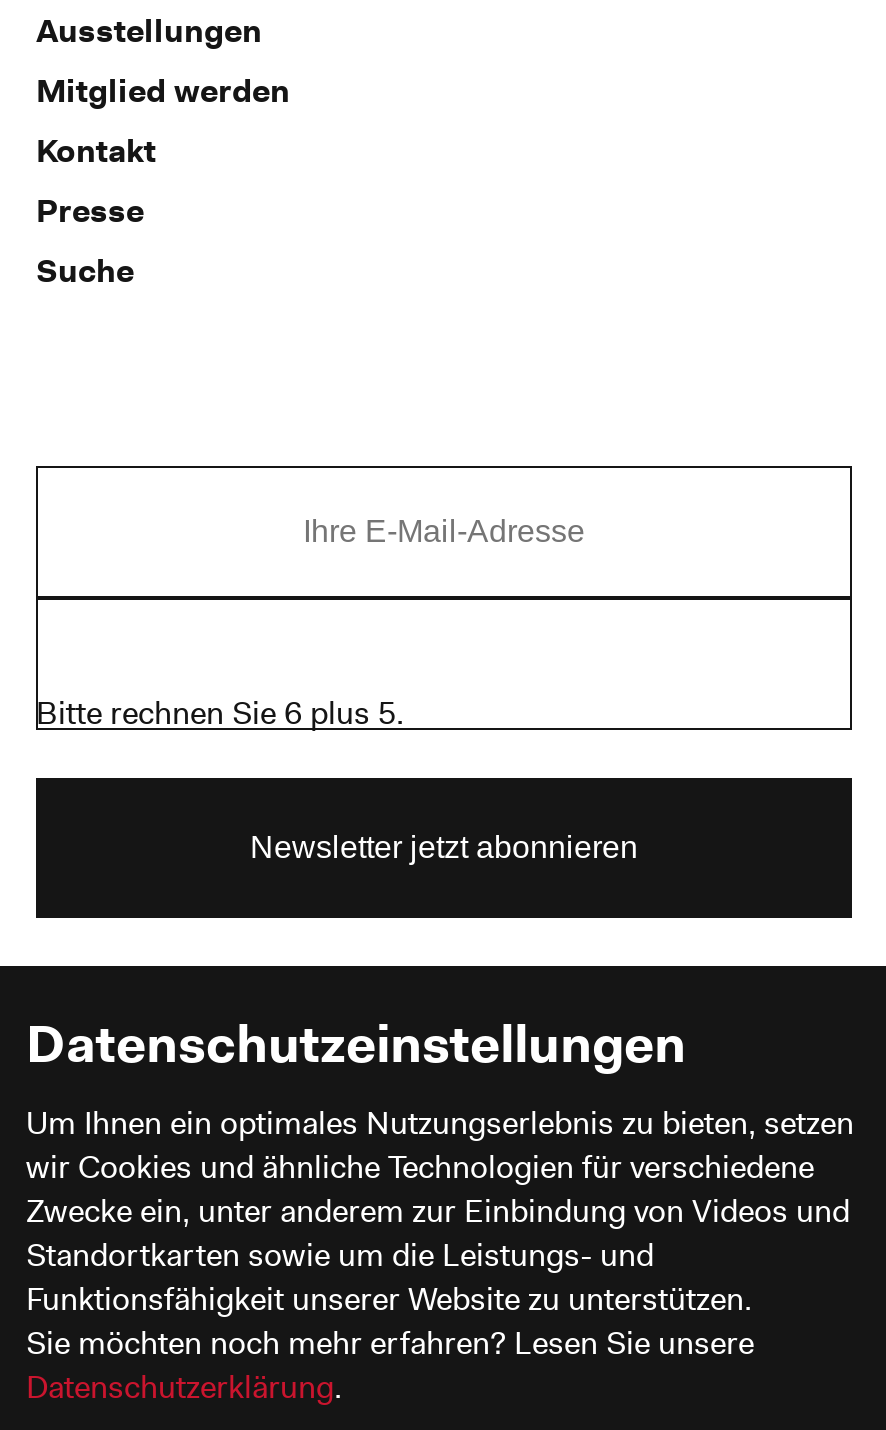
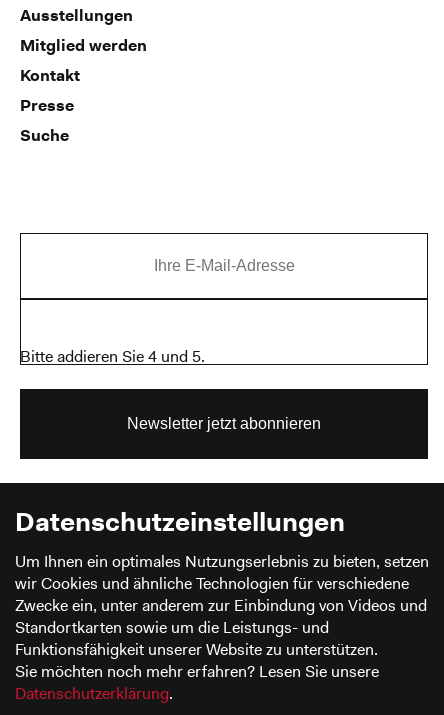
[36,692,404,734] Bitte rechnen Sie 6 plus 5. -> [20,346,205,367] Bitte addieren Sie 4 und 5.

